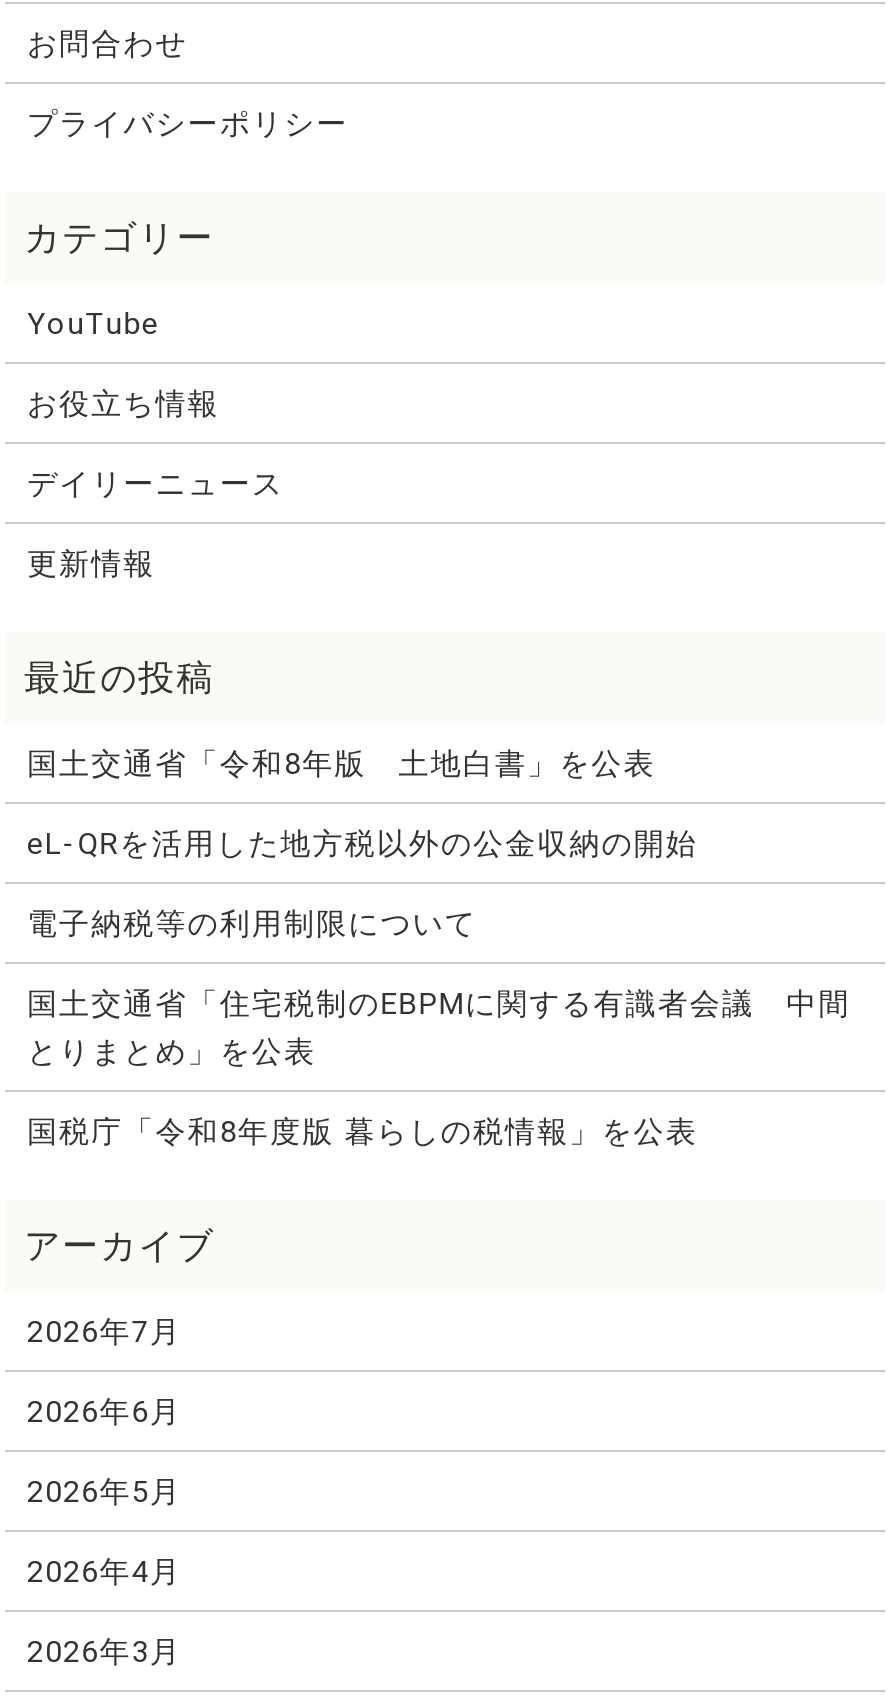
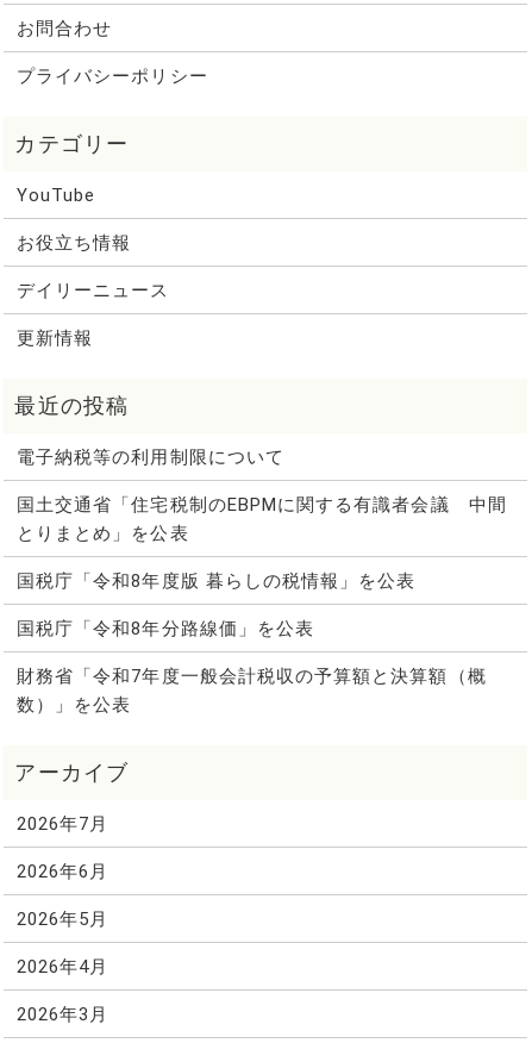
[27,745,698,861] 国土交通省「令和8年版 土地白書」を公表 | eL-QRを活用した地方税以外の公金収納の開始 -> none
moved [27,905,851,1149] -> [17,446,507,591]: 電子納税等の利用制限について | 国土交通省「住宅税制のEBPMに関する有識者会議 中間 | とりまとめ」を公表 | 国税庁「令和8年度版 暮らしの税情報」を公表
none -> [17,617,486,715] 国税庁「令和8年分路線価」を公表 | 財務省「令和7年度一般会計税収の予算額と決算額（概 | 数）」を公表

